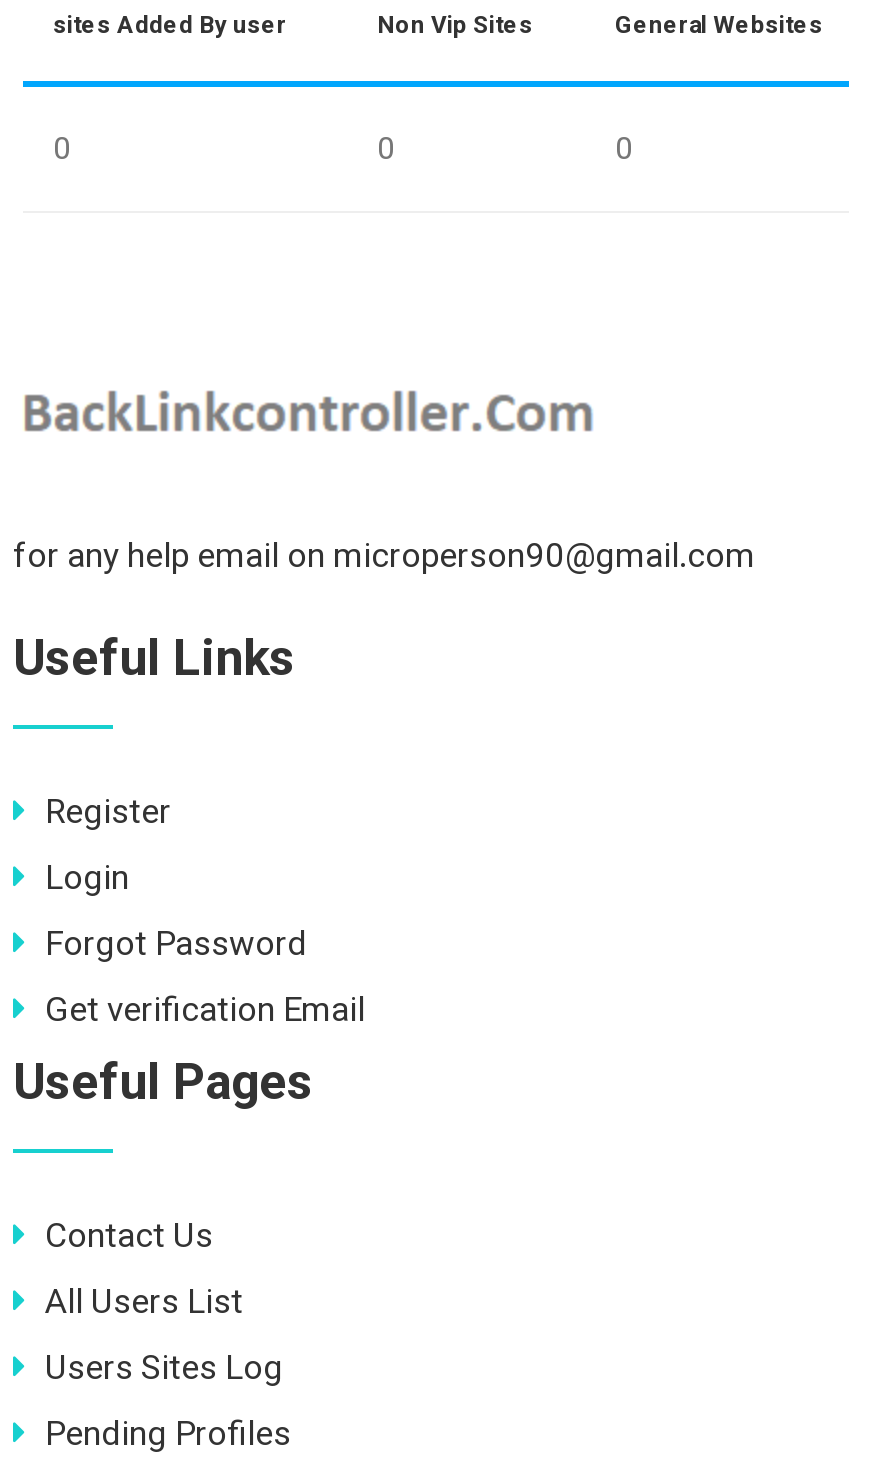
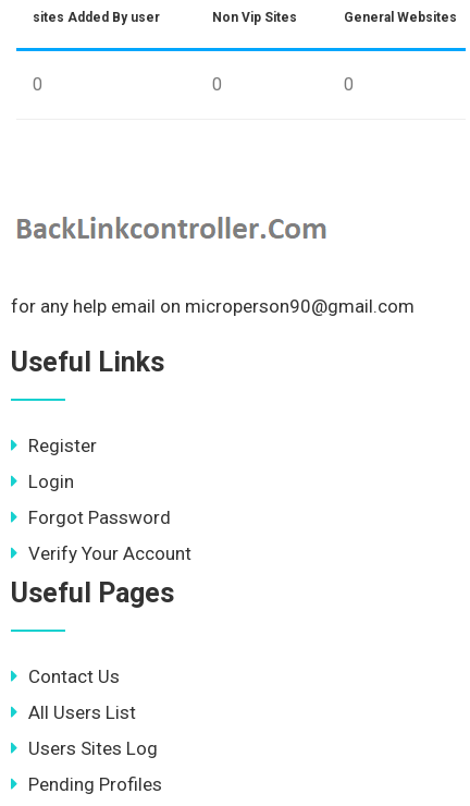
[45,989,365,1029] Get verification Email -> [28,542,191,564] Verify Your Account

